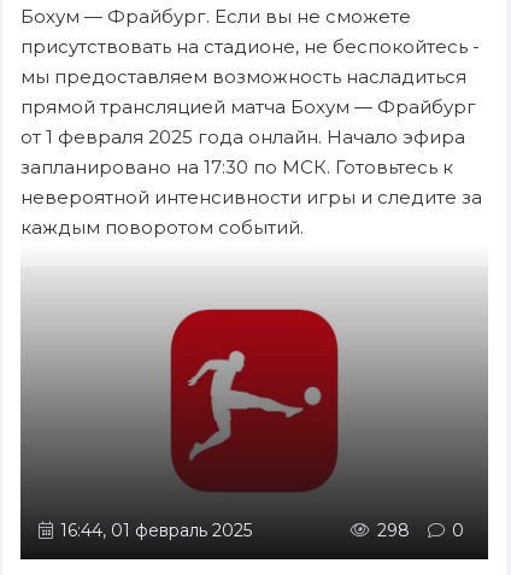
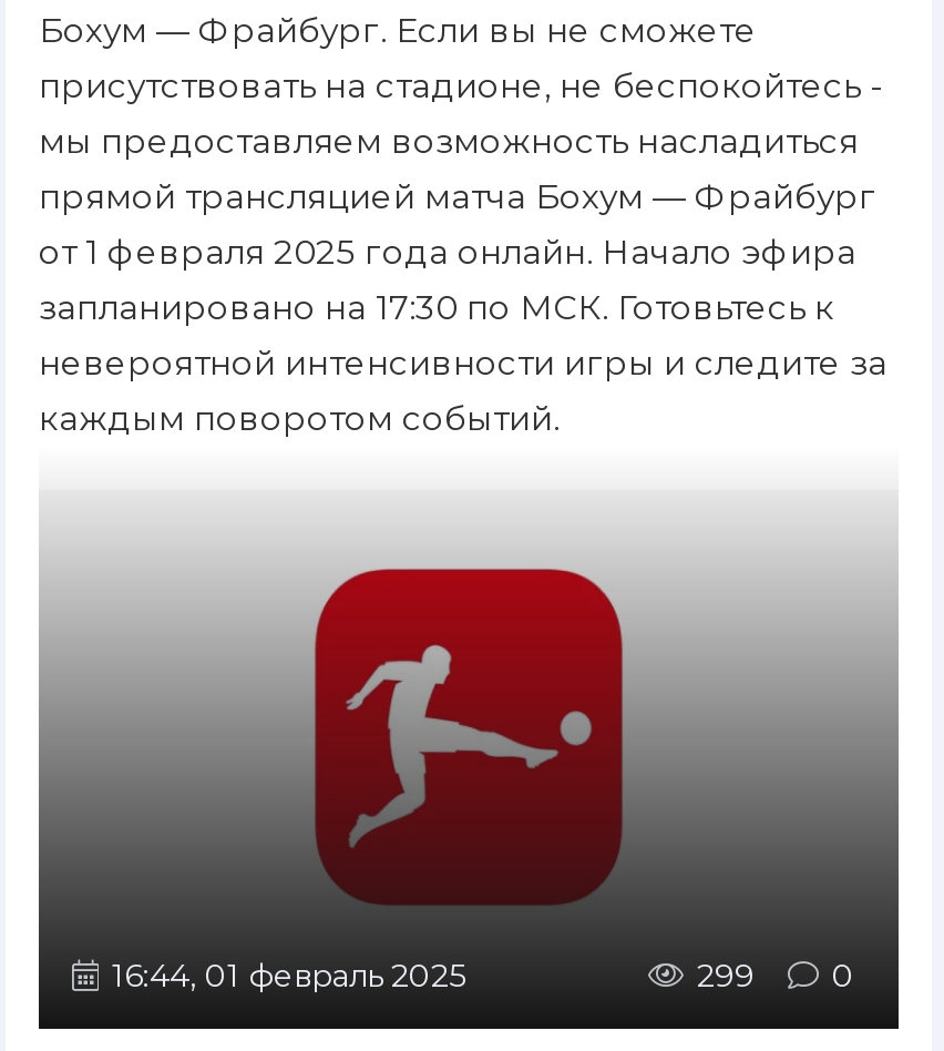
[377,520,410,541] 298 -> [697,956,755,996] 299

